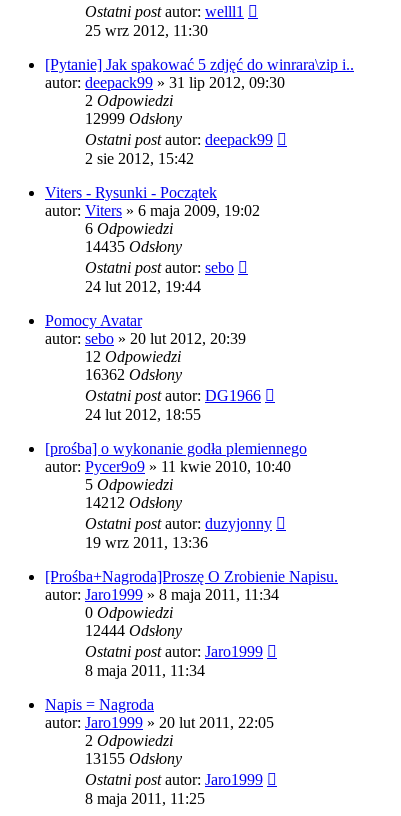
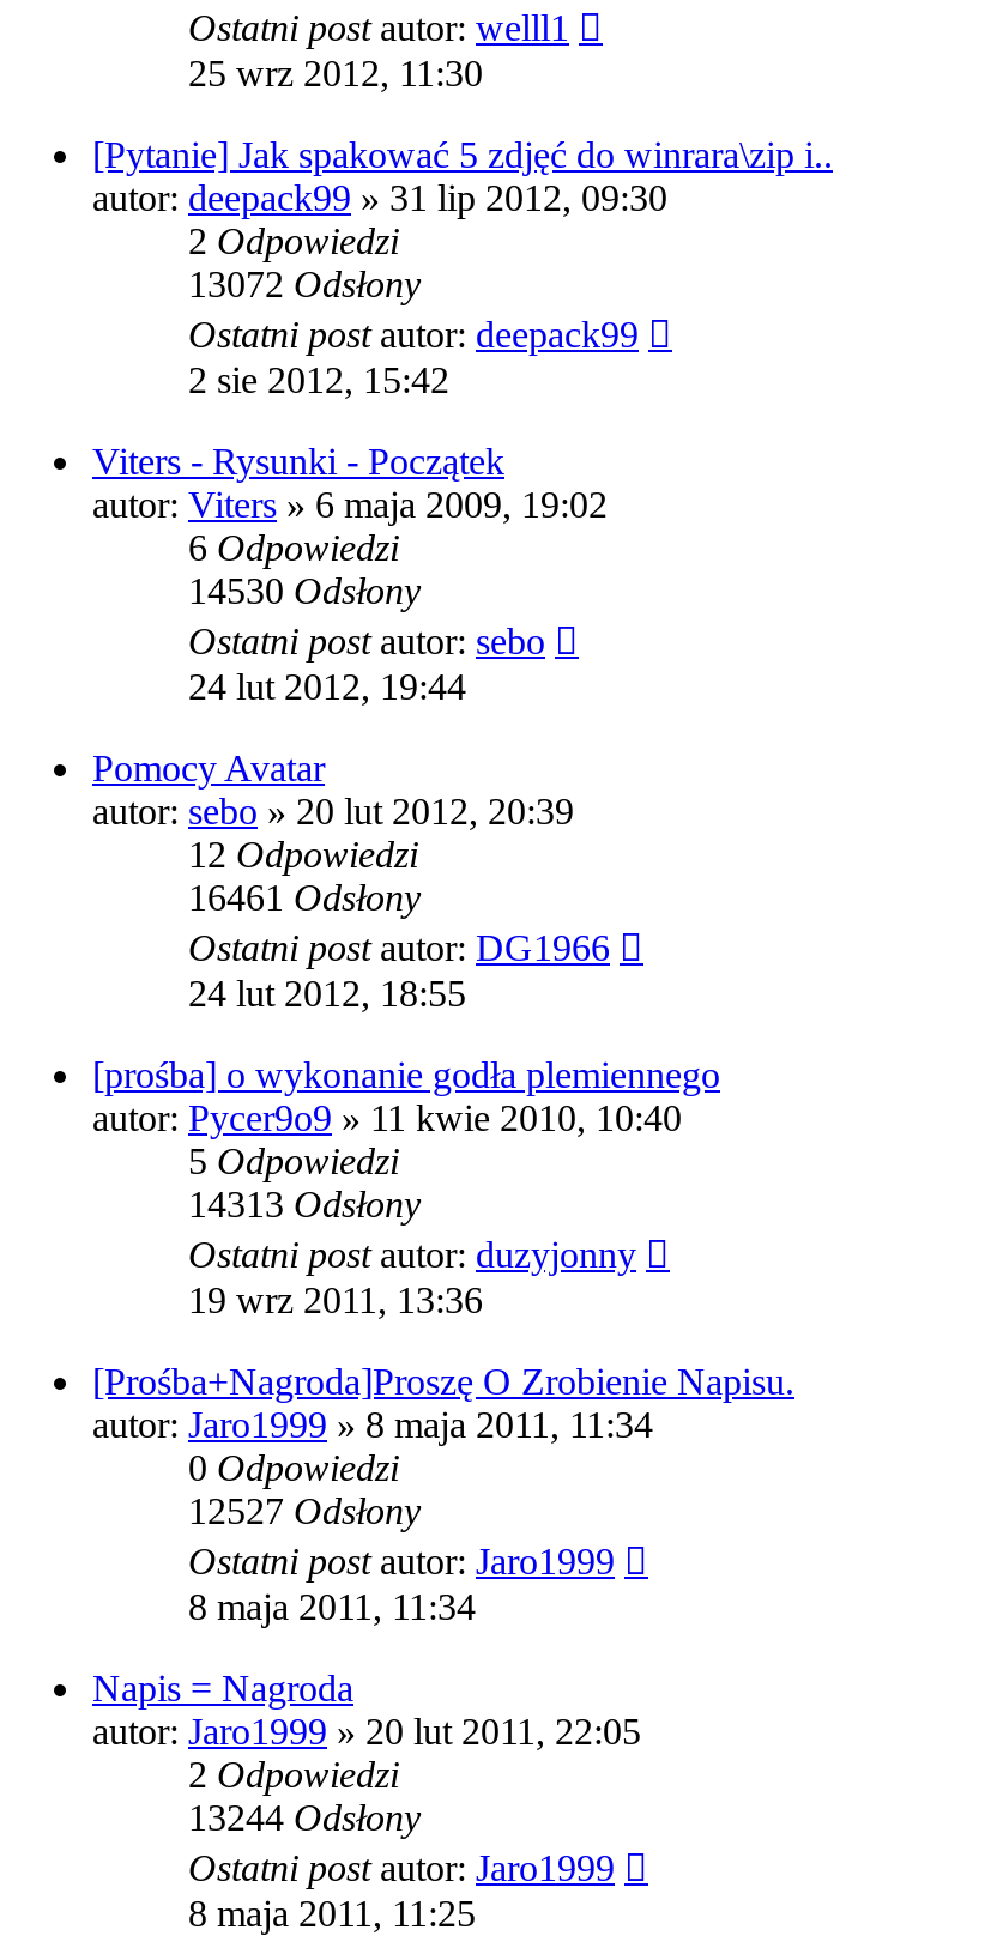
[85,110,182,127] 12999 Odsłony -> [188,264,421,304] 13072 Odsłony
[85,238,182,255] 14435 Odsłony -> [188,570,421,611] 14530 Odsłony
[85,366,182,383] 16362Odsłony -> [188,877,421,918] 16461Odsłony
[85,494,182,511] 14212 Odsłony -> [188,1184,421,1224] 14313 Odsłony
[85,622,182,639] 12444 Odsłony -> [188,1490,421,1531] 12527 Odsłony
[85,750,182,767] 13155 Odsłony -> [188,1797,421,1838] 13244 Odsłony

